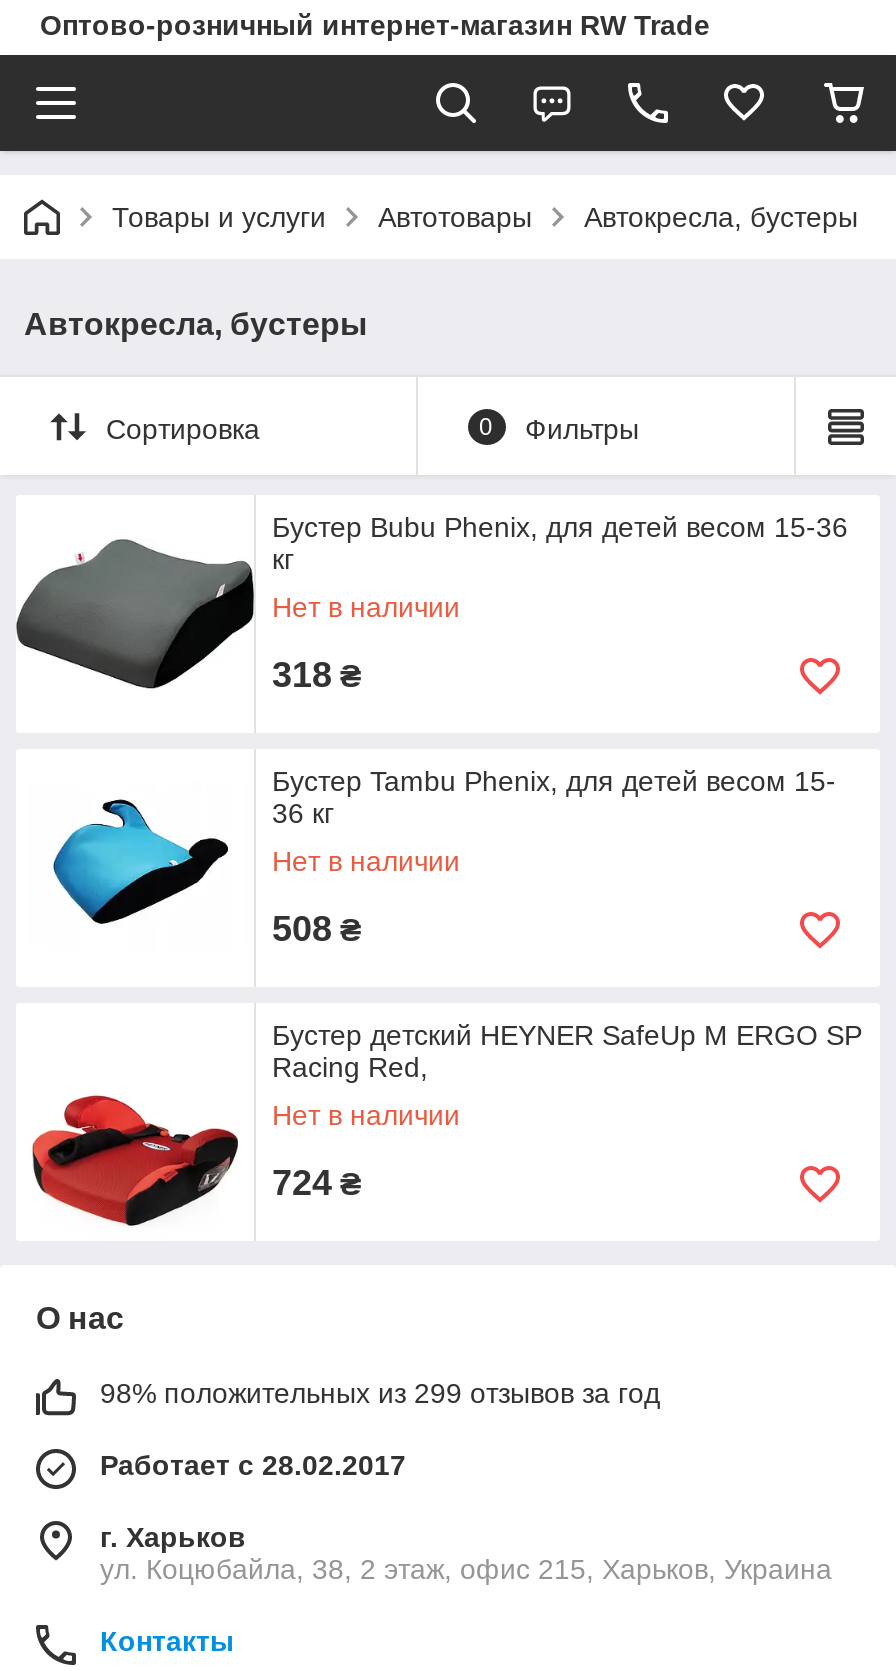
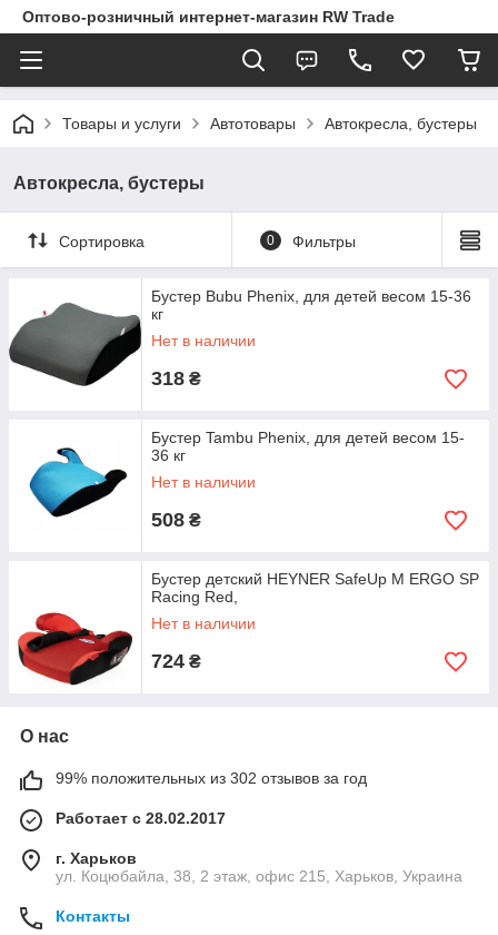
[100,1377,660,1409] 98% положительных из 299 отзывов за год -> [56,769,367,787] 99% положительных из 302 отзывов за год

